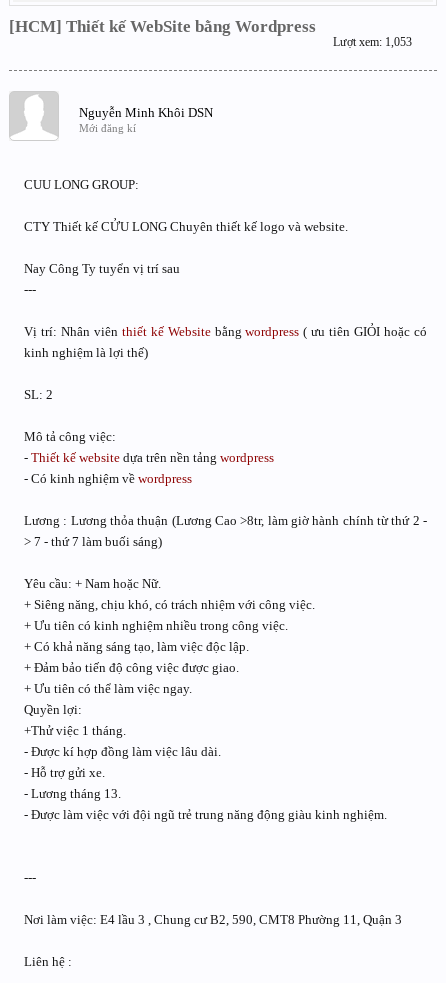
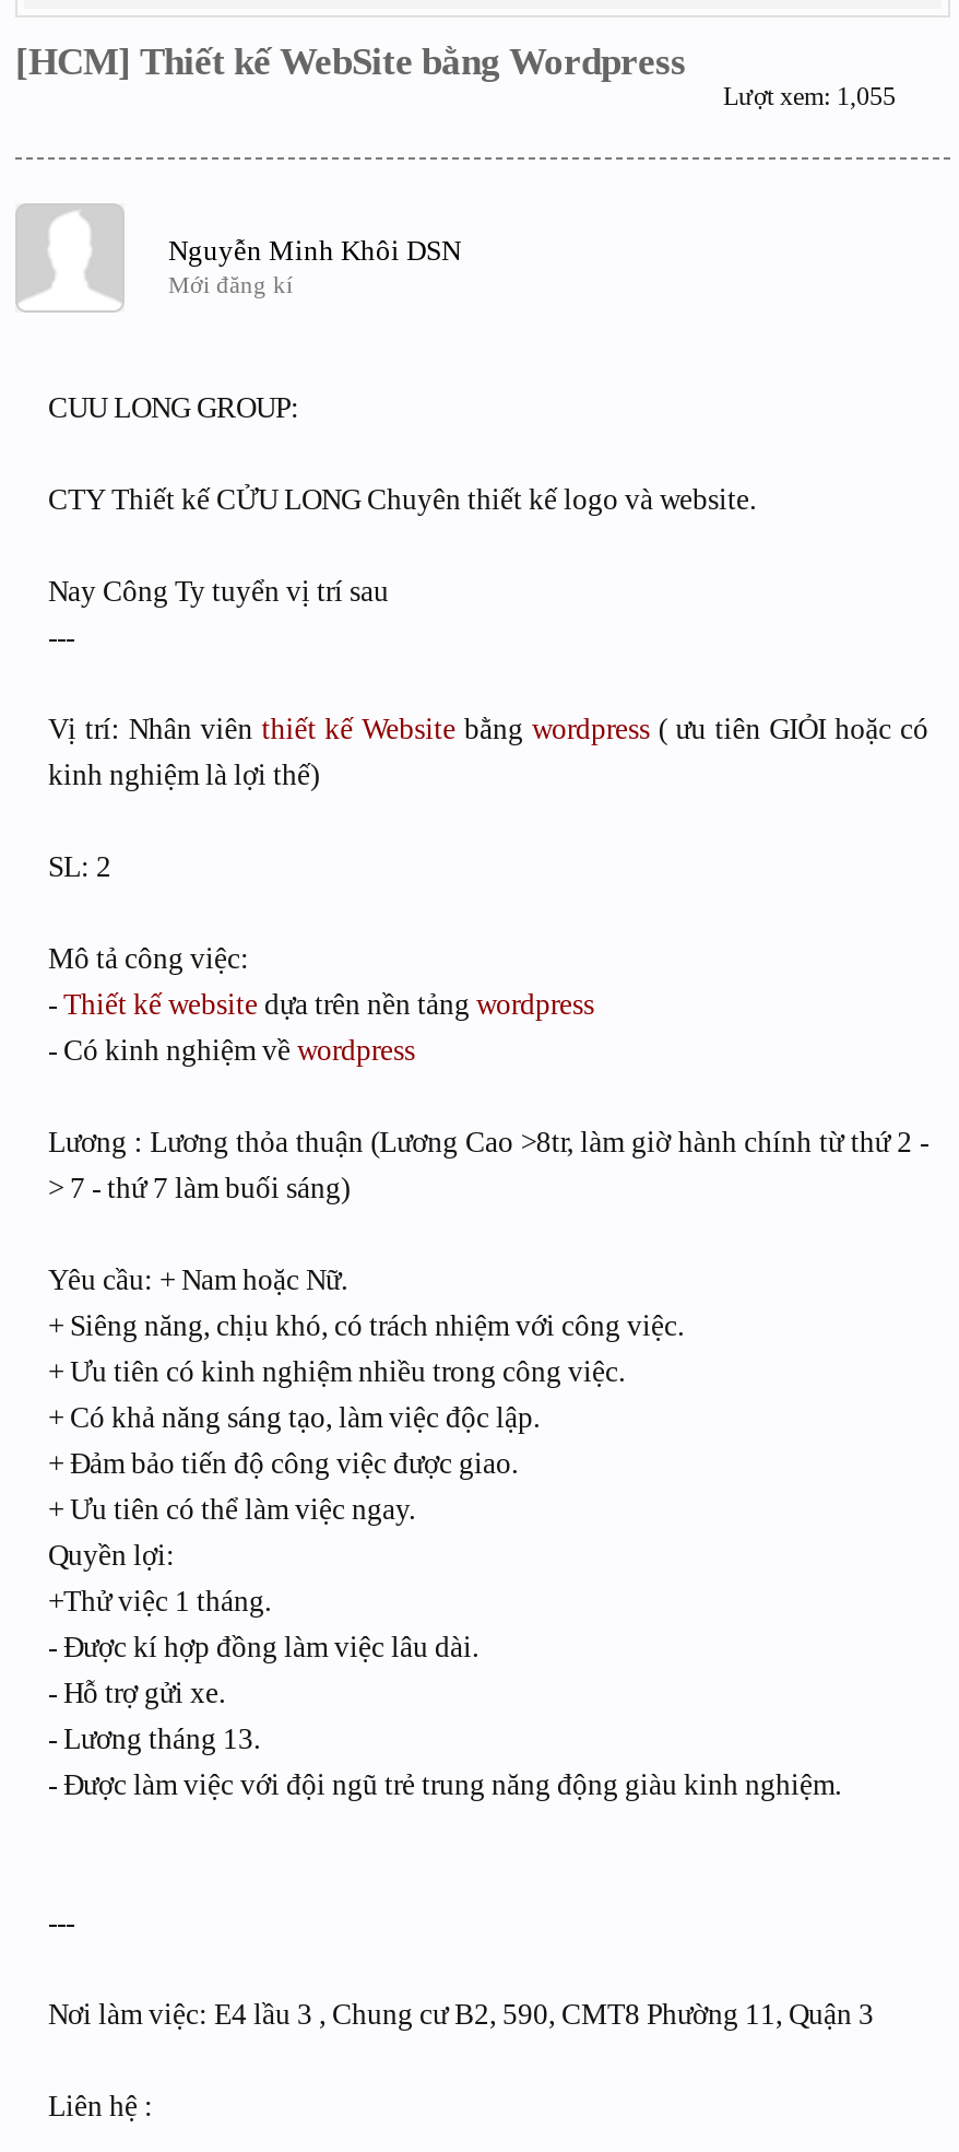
[333,35,412,49] Lượt xem: 1,053 -> [723,81,896,111] Lượt xem: 1,055

